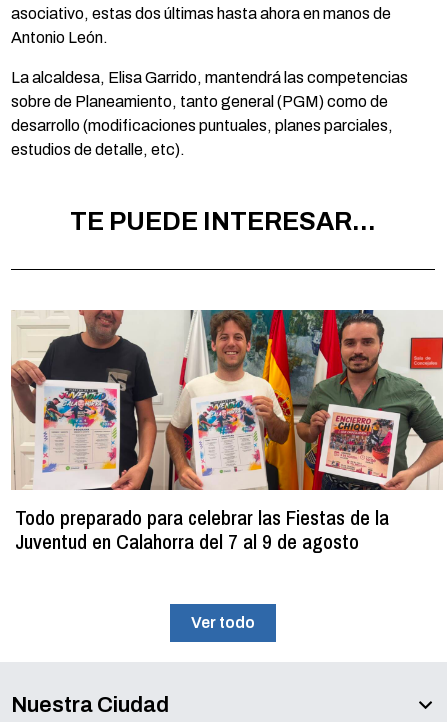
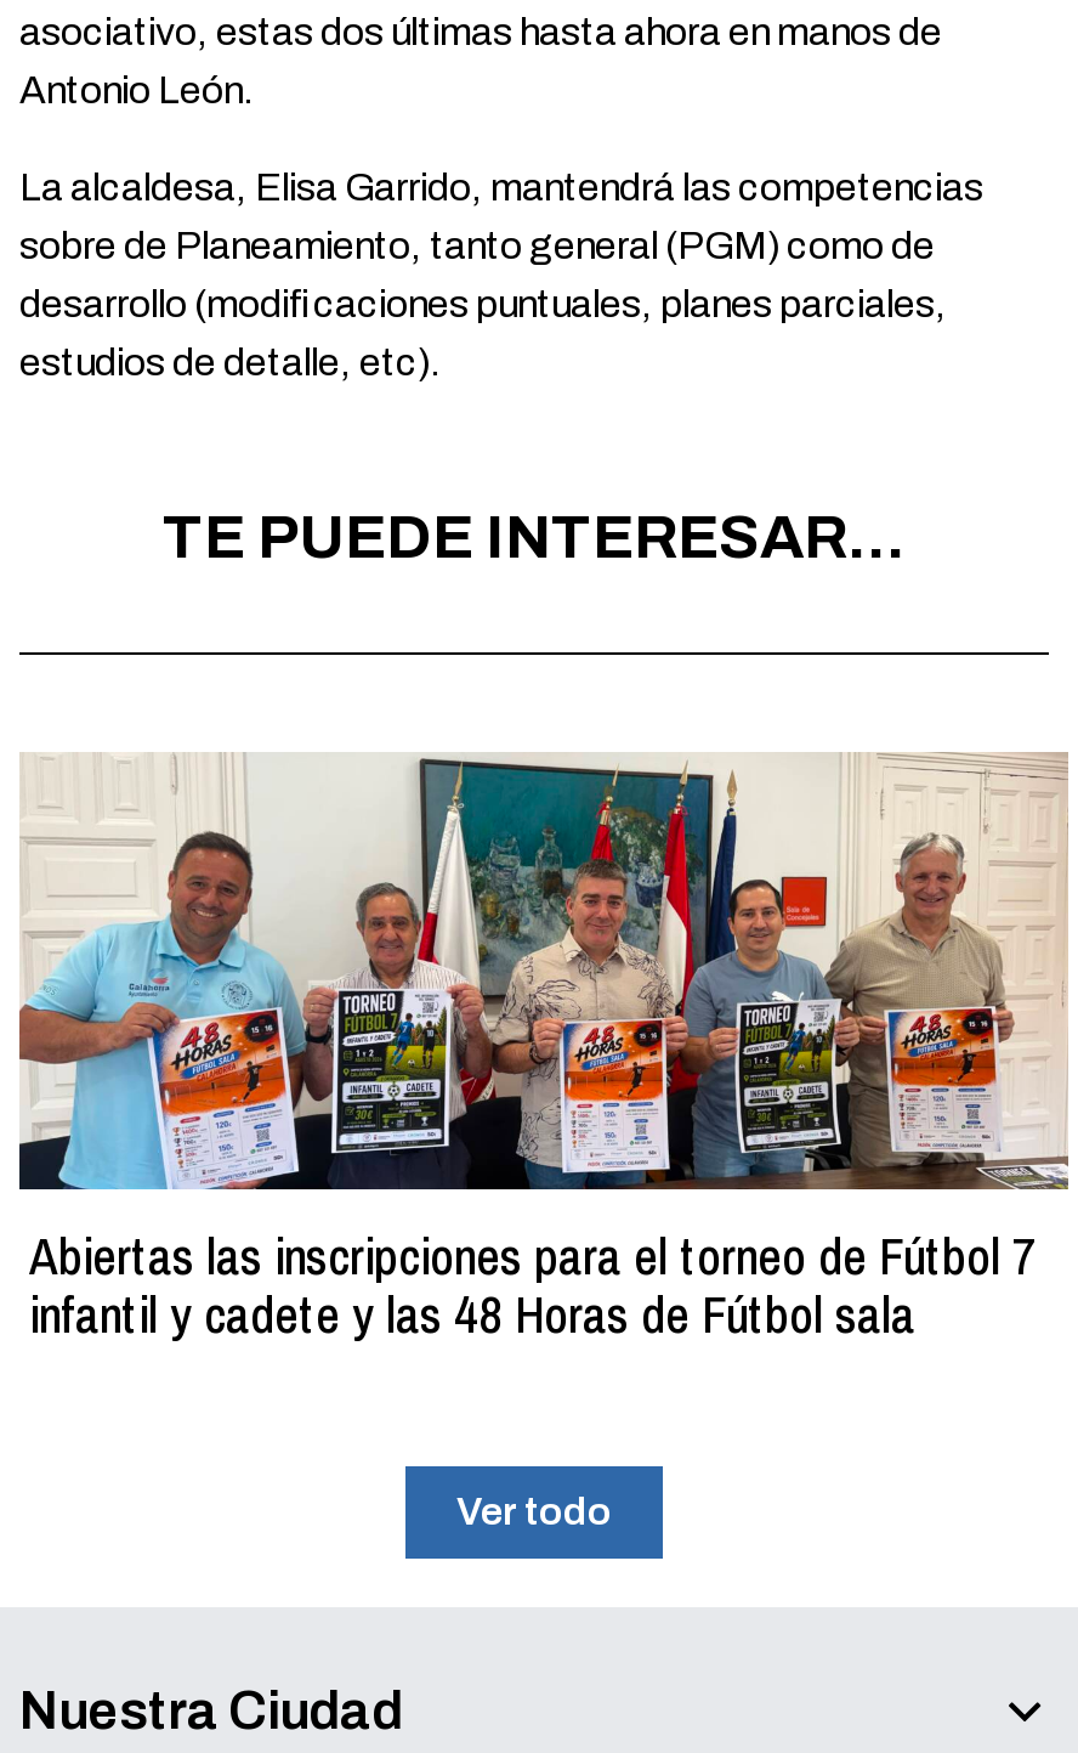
[10,309,444,556] [image] | Todo preparado para celebrar las Fiestas de la | Juventud en Calahorra del 7 al 9 de agosto -> [17,752,1068,1350] [image] | Abiertas las inscripciones para el torneo de Fútbol 7 | infantil y cadete y las 48 Horas de Fútbol sala

